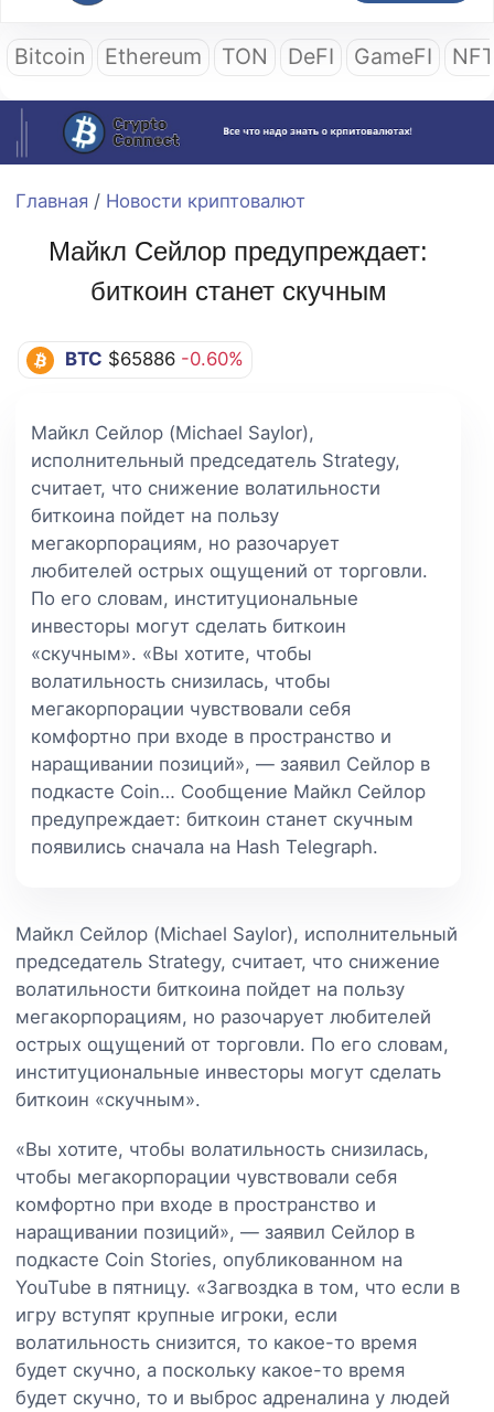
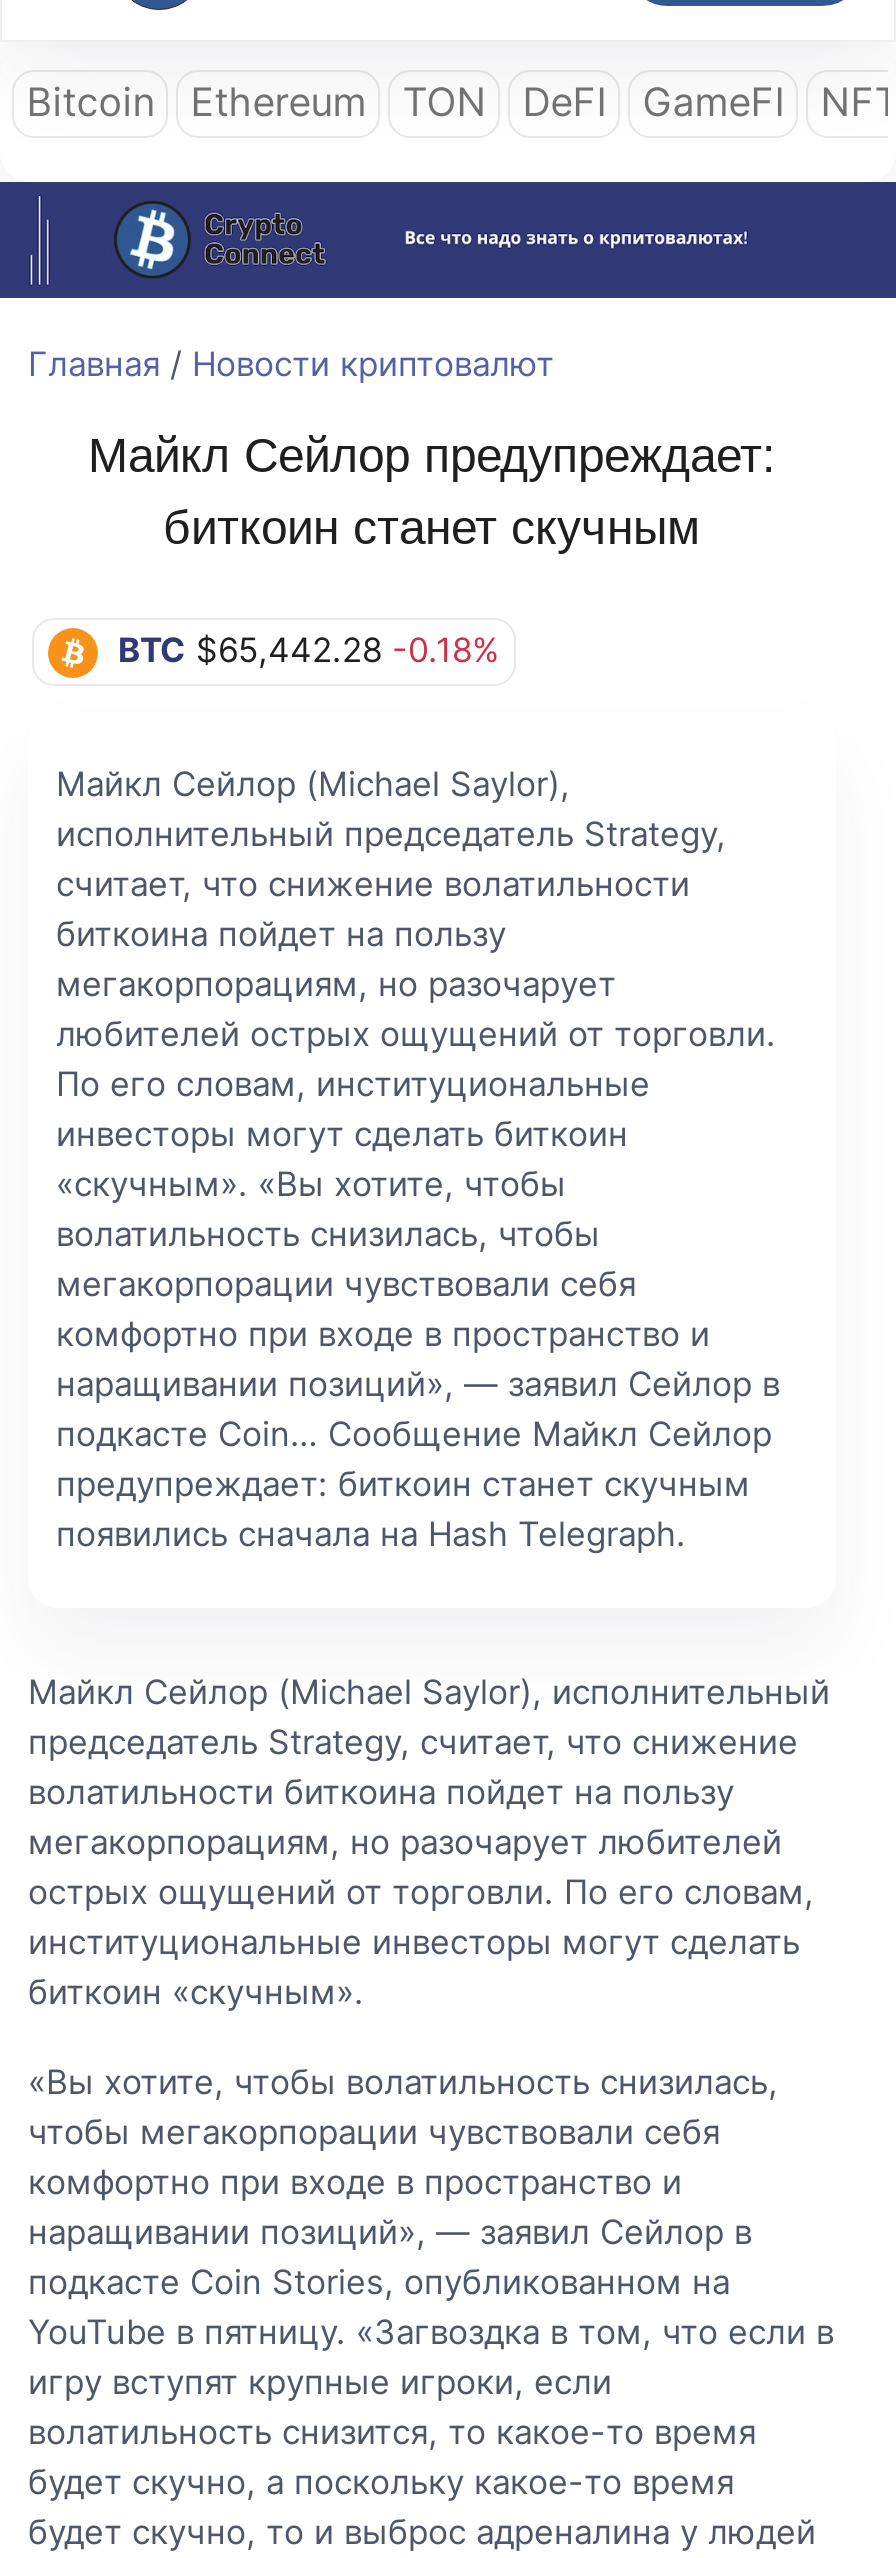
[65,348,244,370] BTC $65886 -0.60% -> [118,630,500,670] BTC $65,442.28 -0.18%

